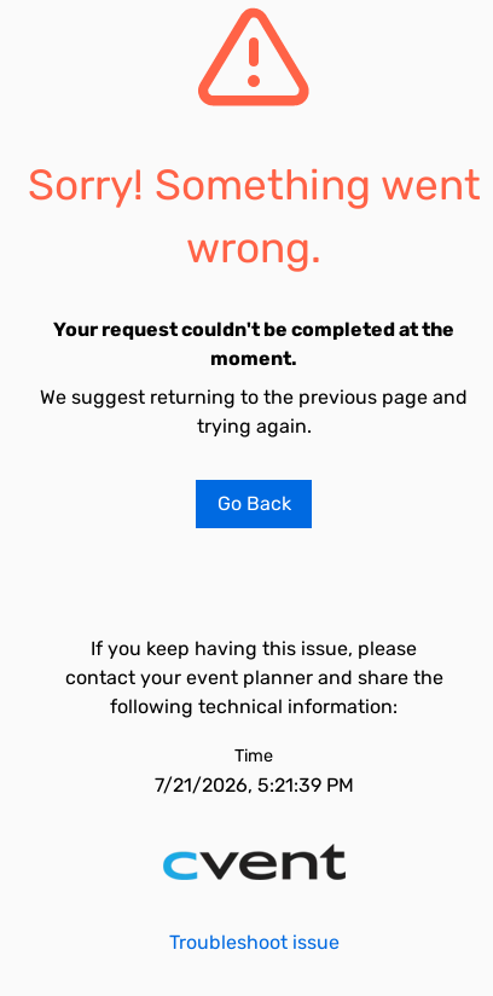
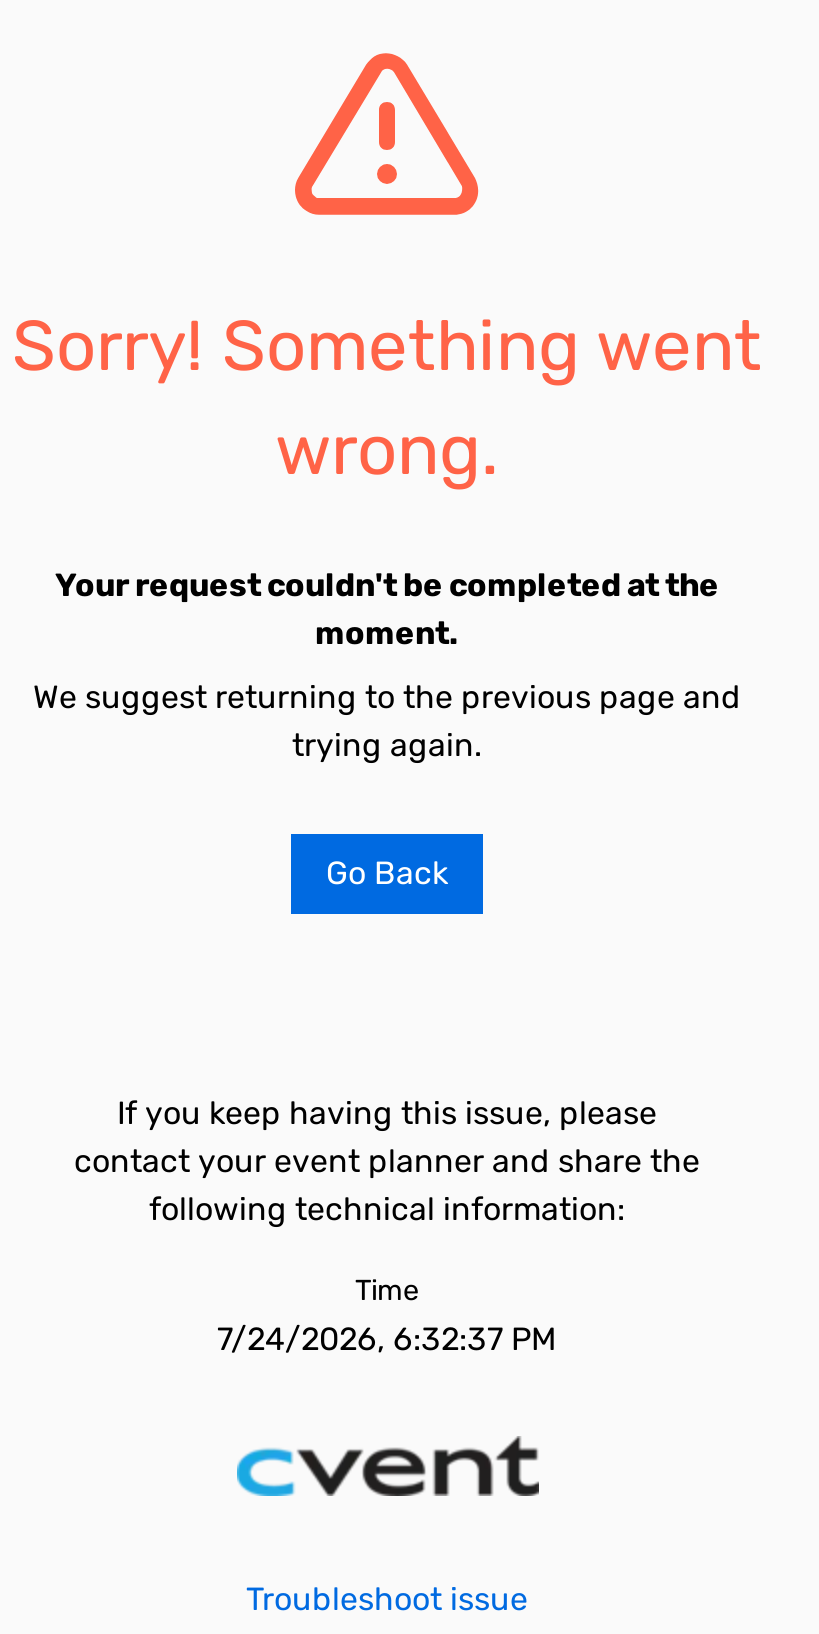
[154,774,353,797] 7/21/2026, 5:21:39 PM -> [217,1320,557,1358] 7/24/2026, 6:32:37 PM

